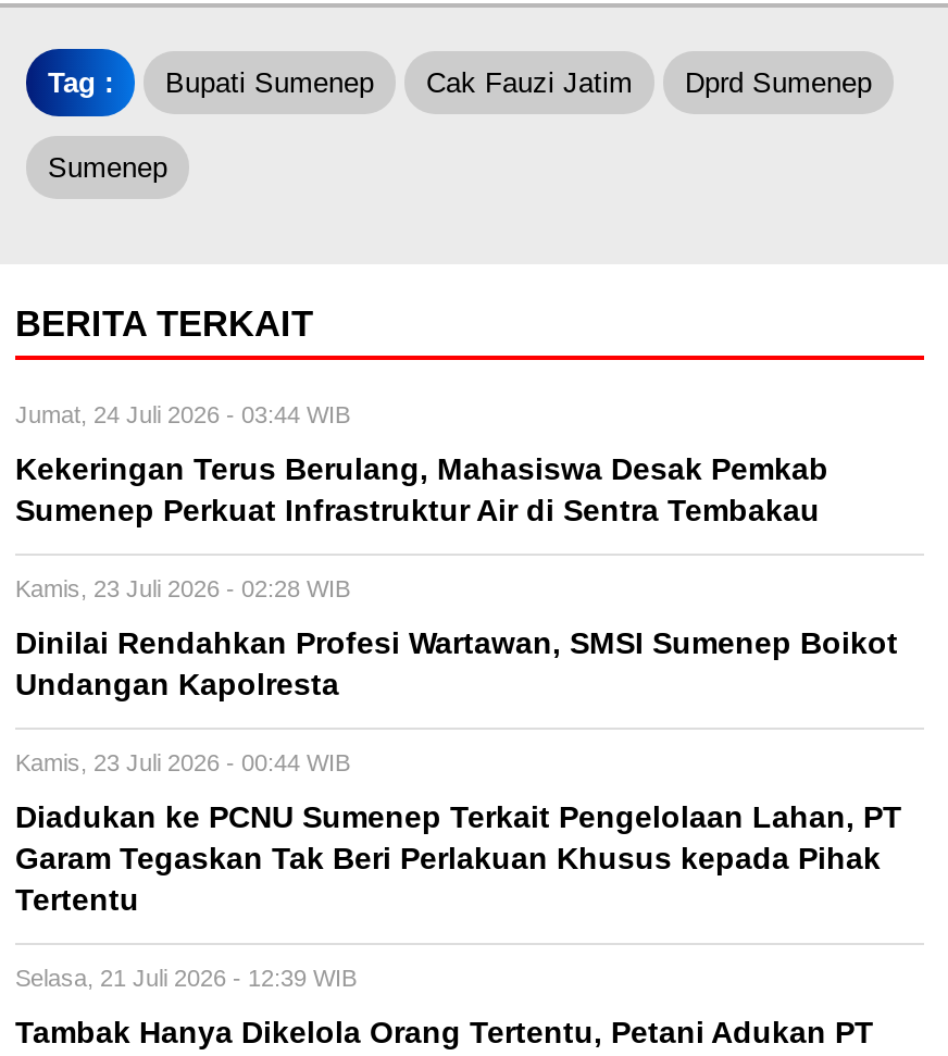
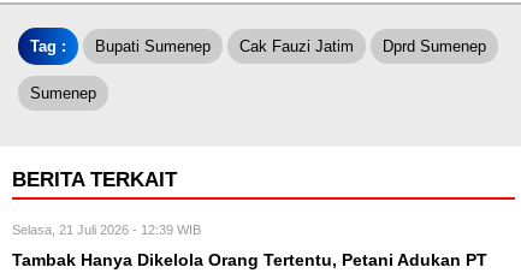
[15,402,902,917] Jumat, 24 Juli 2026 - 03:44 WIB | Kekeringan Terus Berulang, Mahasiswa Desak Pemkab | Sumenep Perkuat Infrastruktur Air di Sentra Tembakau | Kamis, 23 Juli 2026 - 02:28 WIB | Dinilai Rendahkan Profesi Wartawan, SMSI Sumenep Boikot | Undangan Kapolresta | Kamis, 23 Juli 2026 - 00:44 WIB | Diadukan ke PCNU Sumenep Terkait Pengelolaan Lahan, PT | Garam Tegaskan Tak Beri Perlakuan Khusus kepada Pihak | Tertentu -> none

